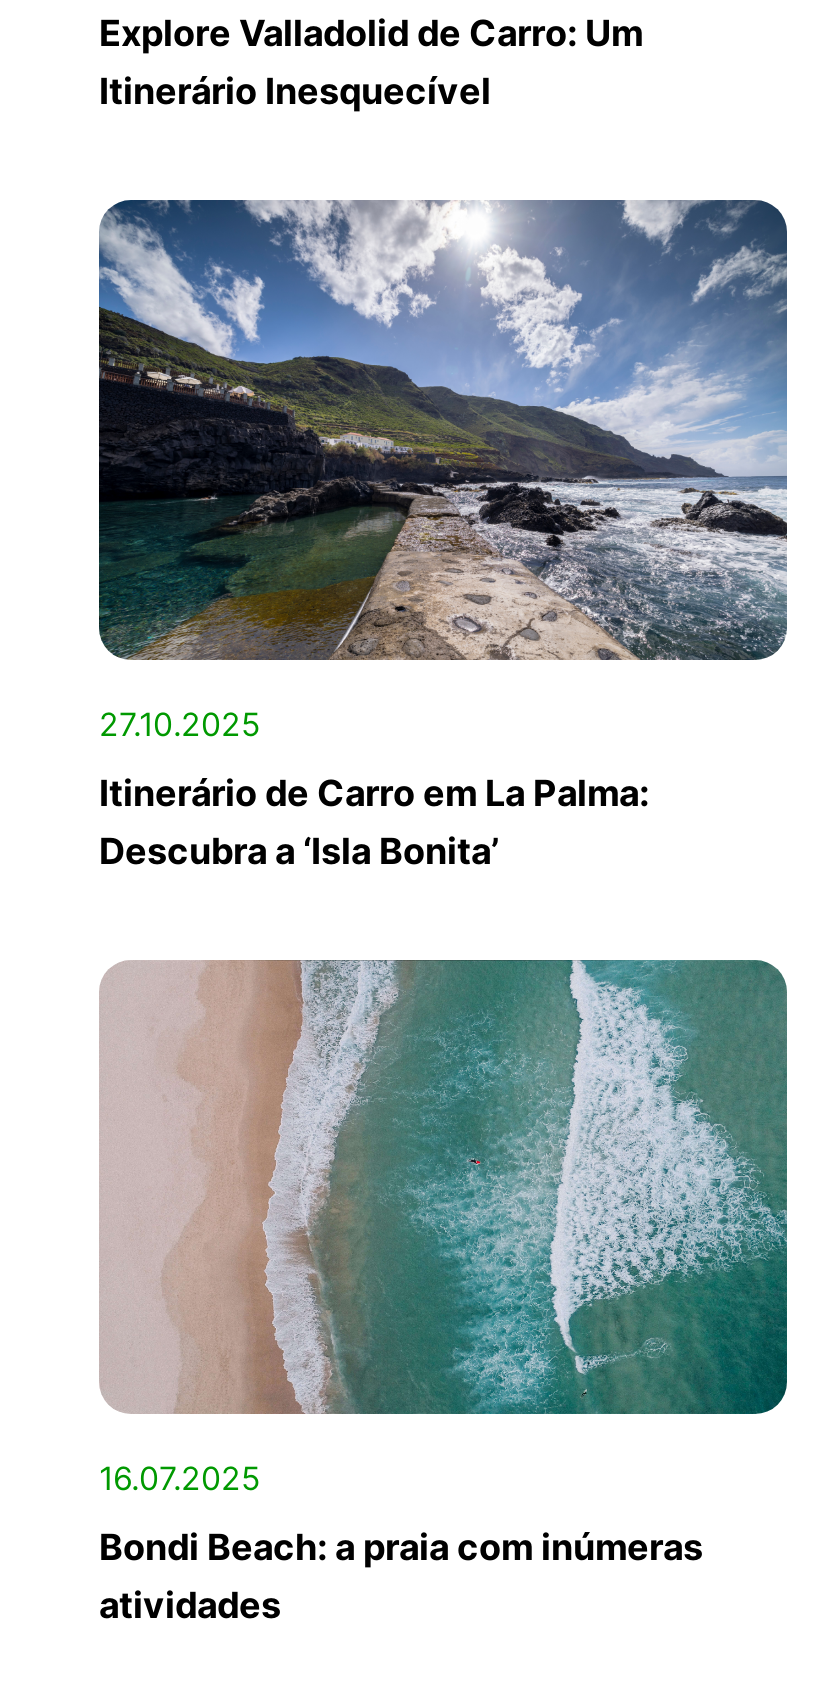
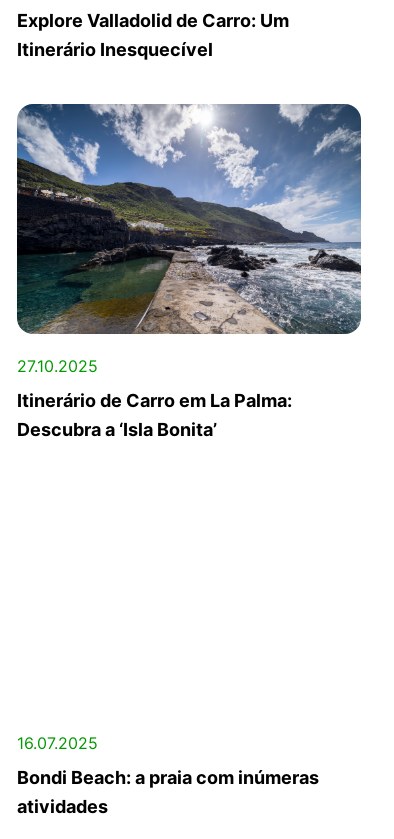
[99,958,789,1416] [image] -> none

